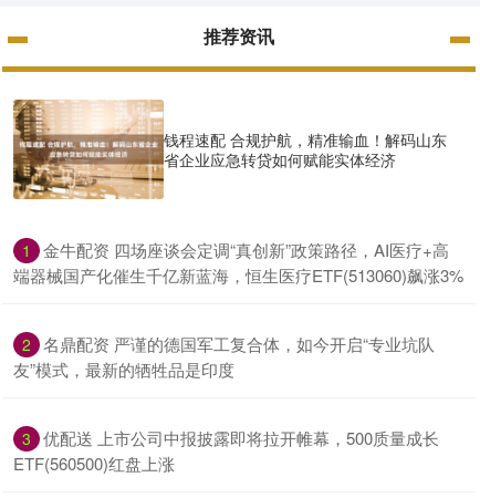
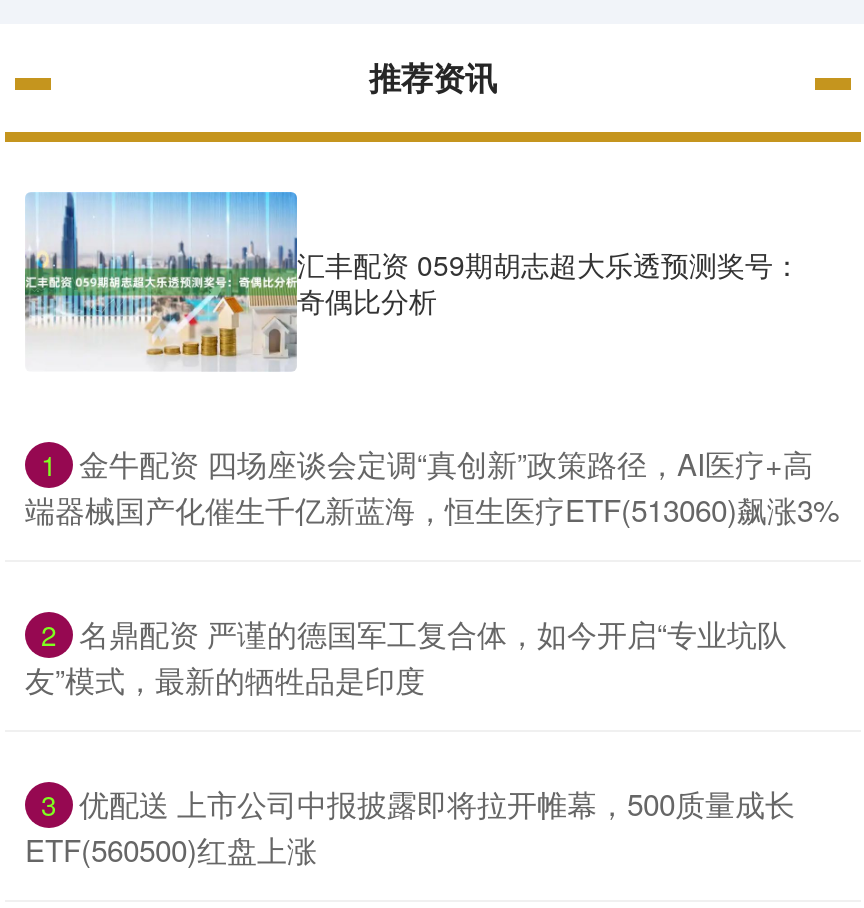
[12,98,447,200] [image] | 钱程速配 合规护航，精准输血！解码山东 | 省企业应急转贷如何赋能实体经济 -> [23,190,801,372] [image] | 汇丰配资 059期胡志超大乐透预测奖号： | 奇偶比分析

